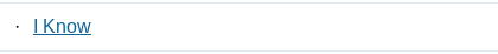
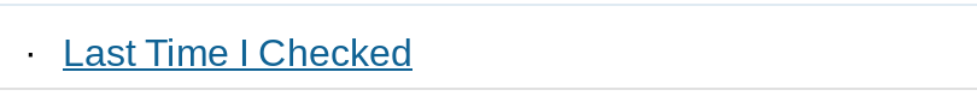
[33,17,91,37] I Know -> [63,33,413,74] Last Time I Checked

